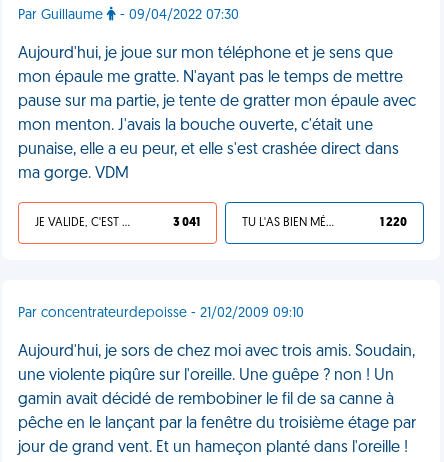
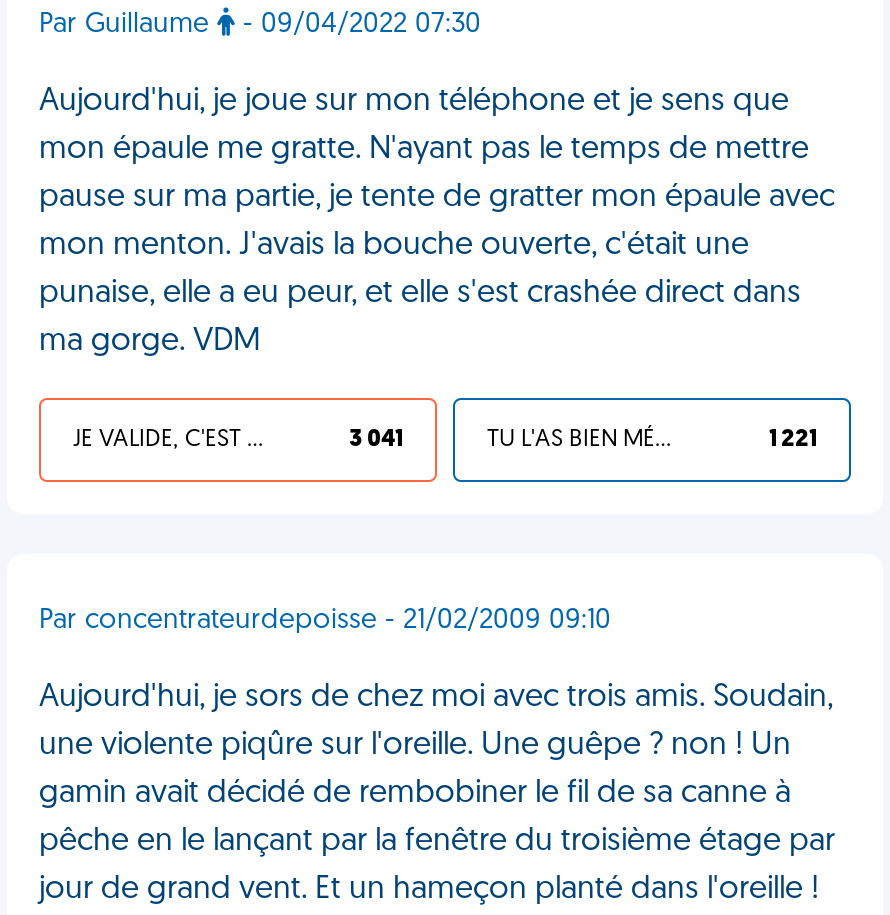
[380,217,407,229] 1 220 -> [769,428,817,452] 1 221

